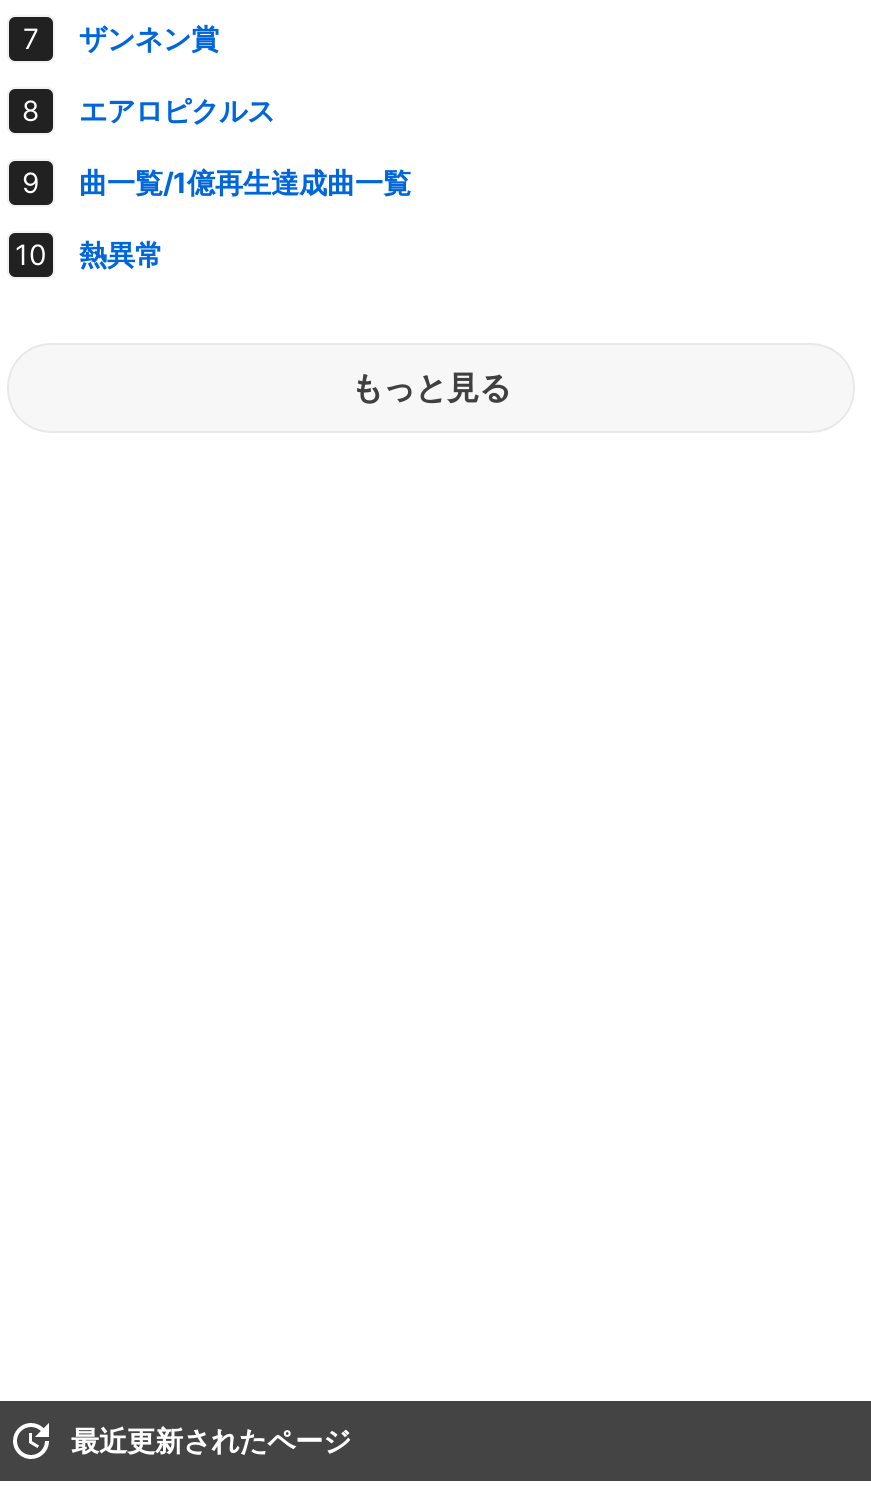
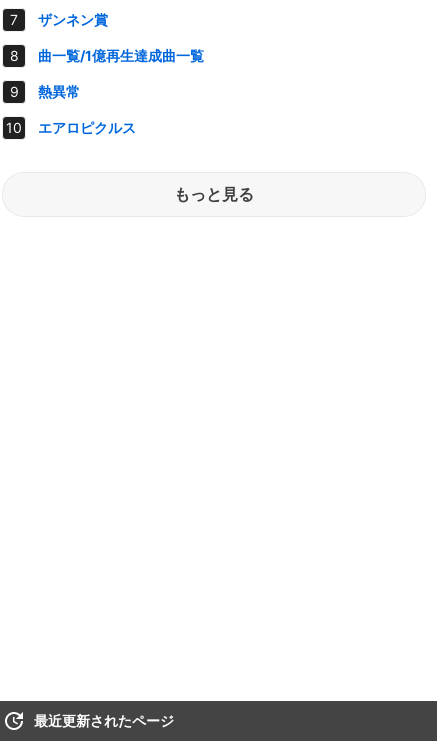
moved [79,93,275,127] -> [38,119,136,136]: エアロピクルス
moved [79,165,411,271] -> [38,47,204,100]: 曲一覧/1億再生達成曲一覧 | 熱異常

